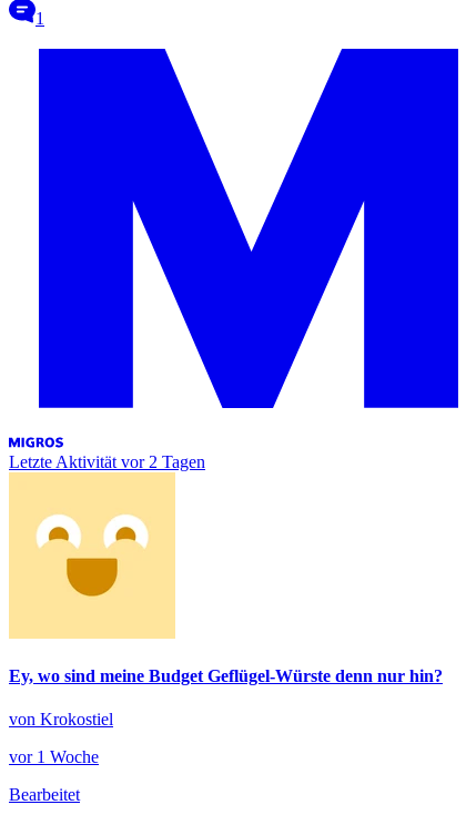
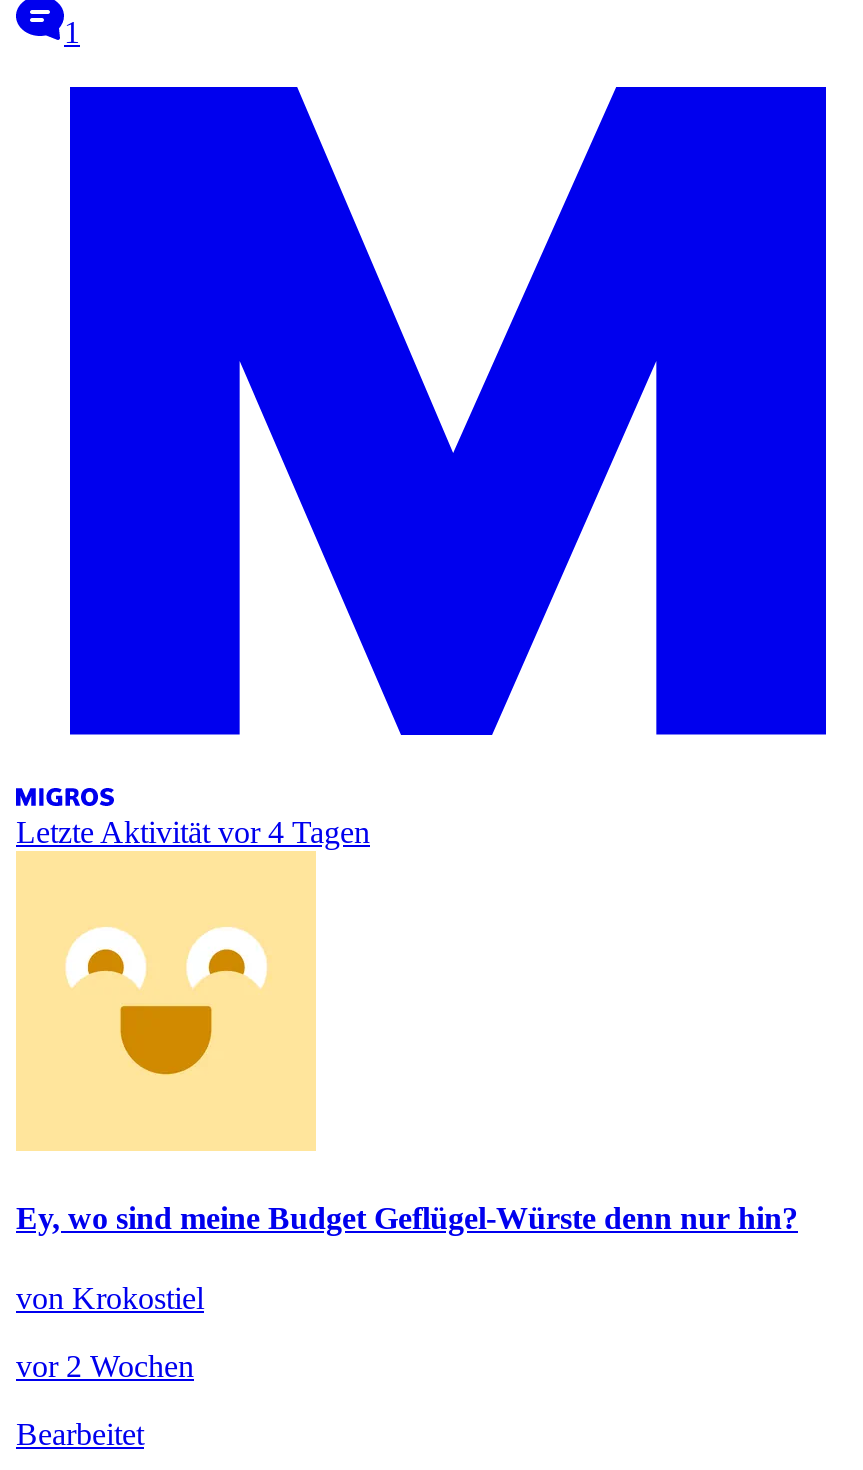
[9,452,205,471] Letzte Aktivität vor 2 Tagen -> [16,815,370,849] Letzte Aktivität vor 4 Tagen
[9,748,99,766] vor 1 Woche -> [16,1348,194,1382] vor 2 Wochen

